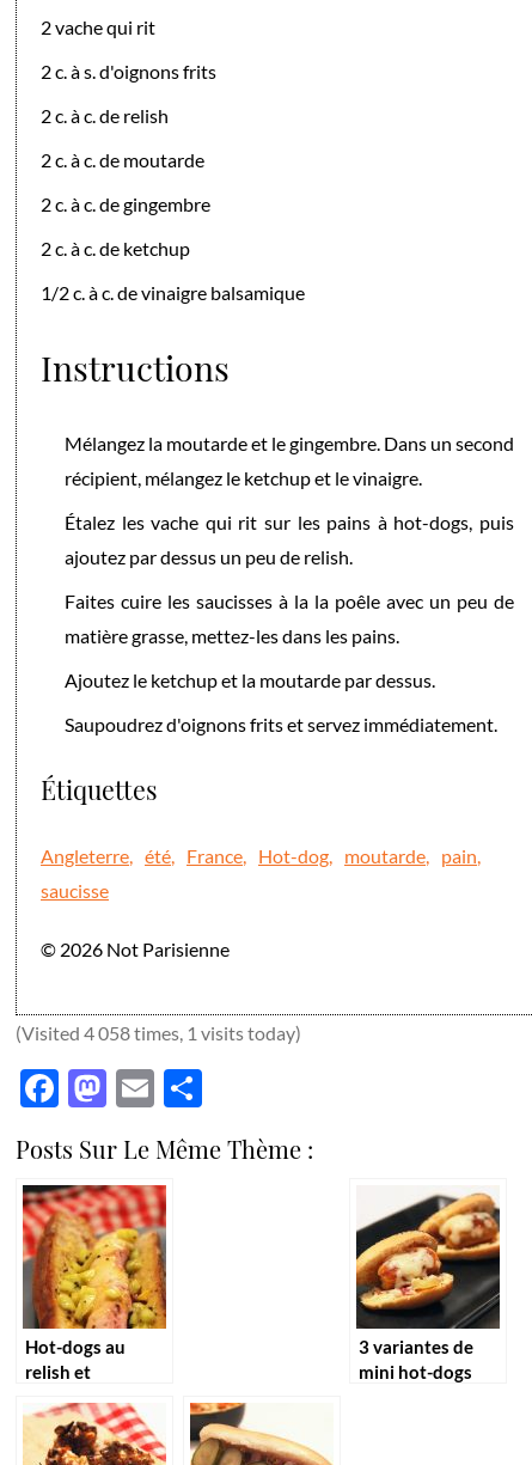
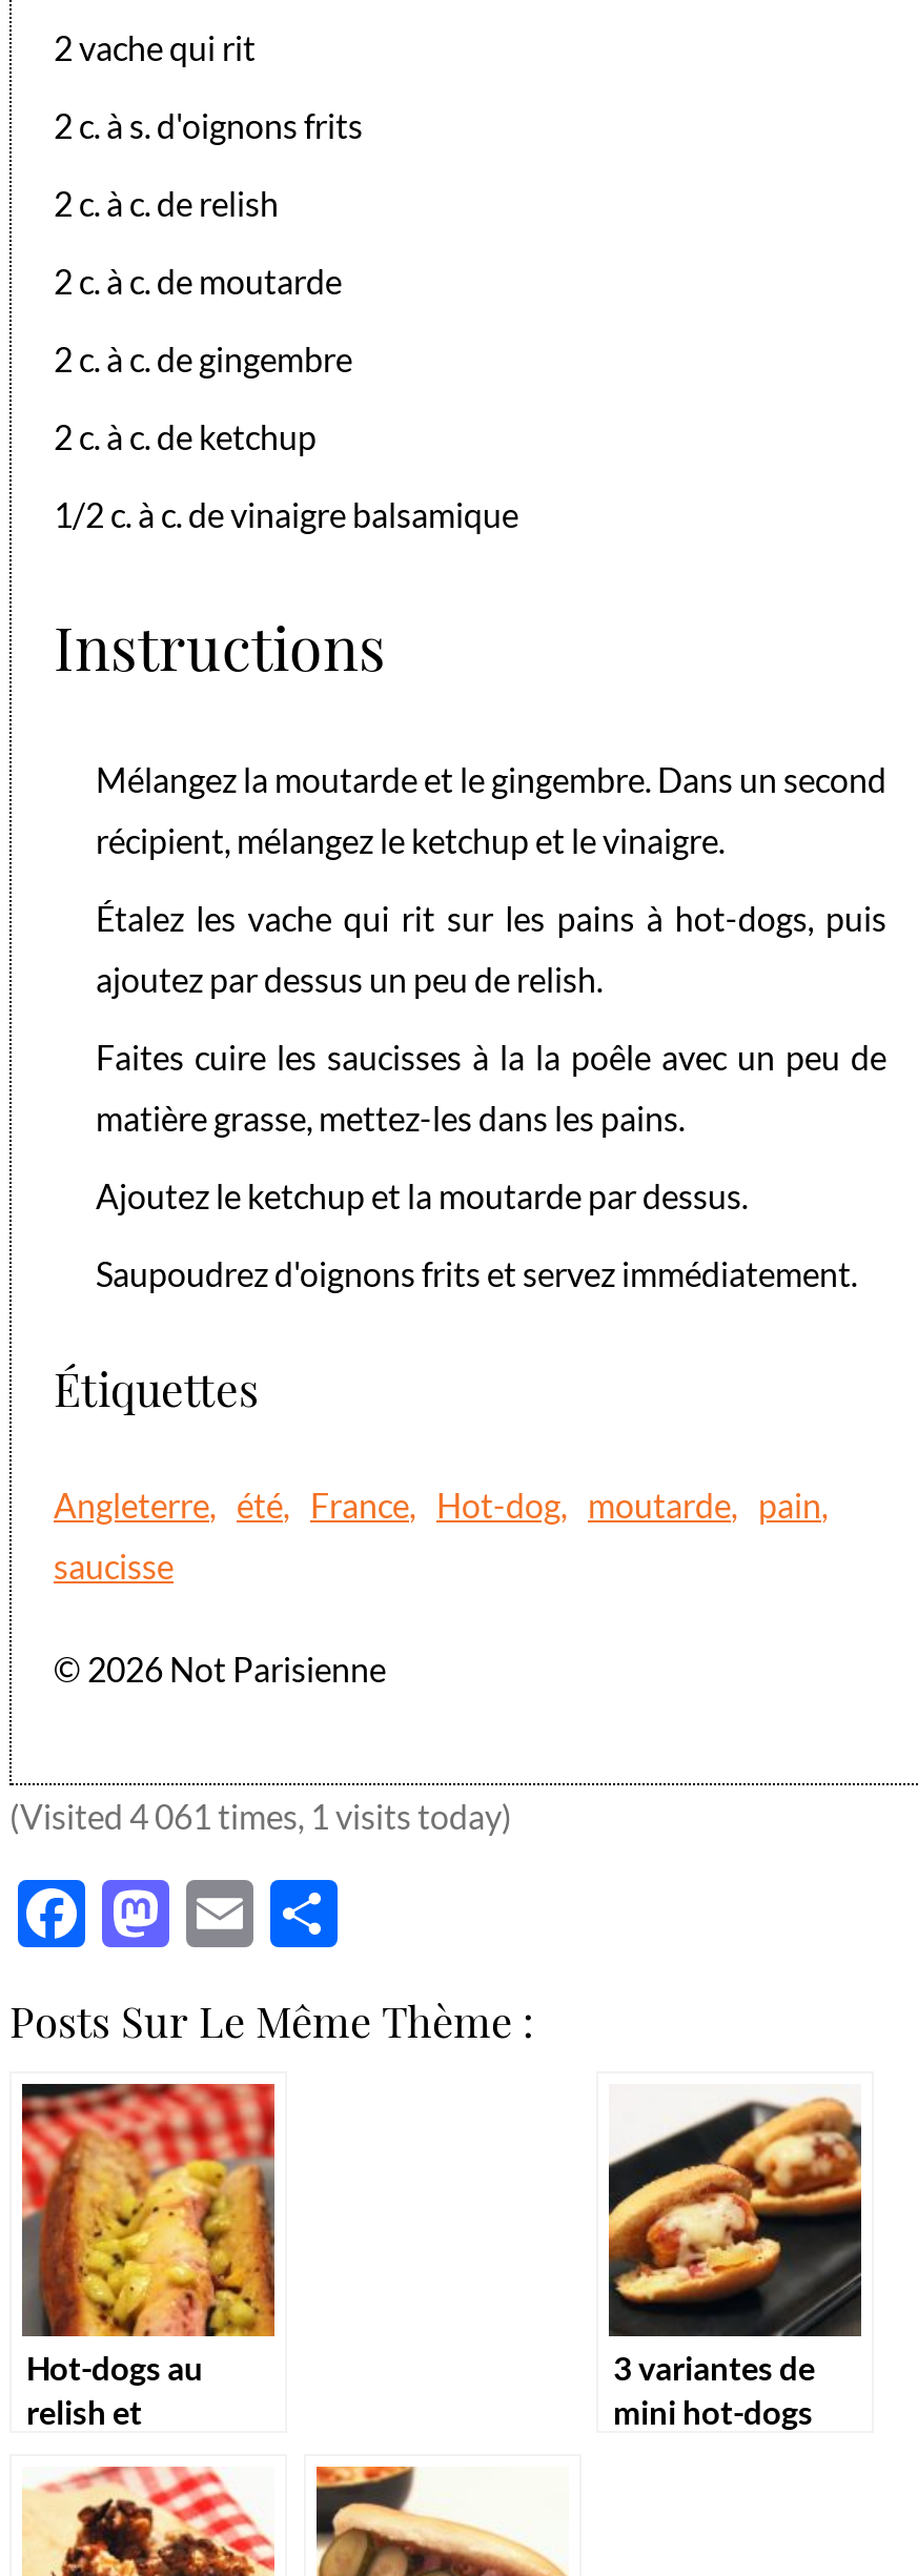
[16,1021,301,1044] (Visited 4 058 times, 1 visits today) -> [9,1795,512,1835] (Visited 4 061 times, 1 visits today)

